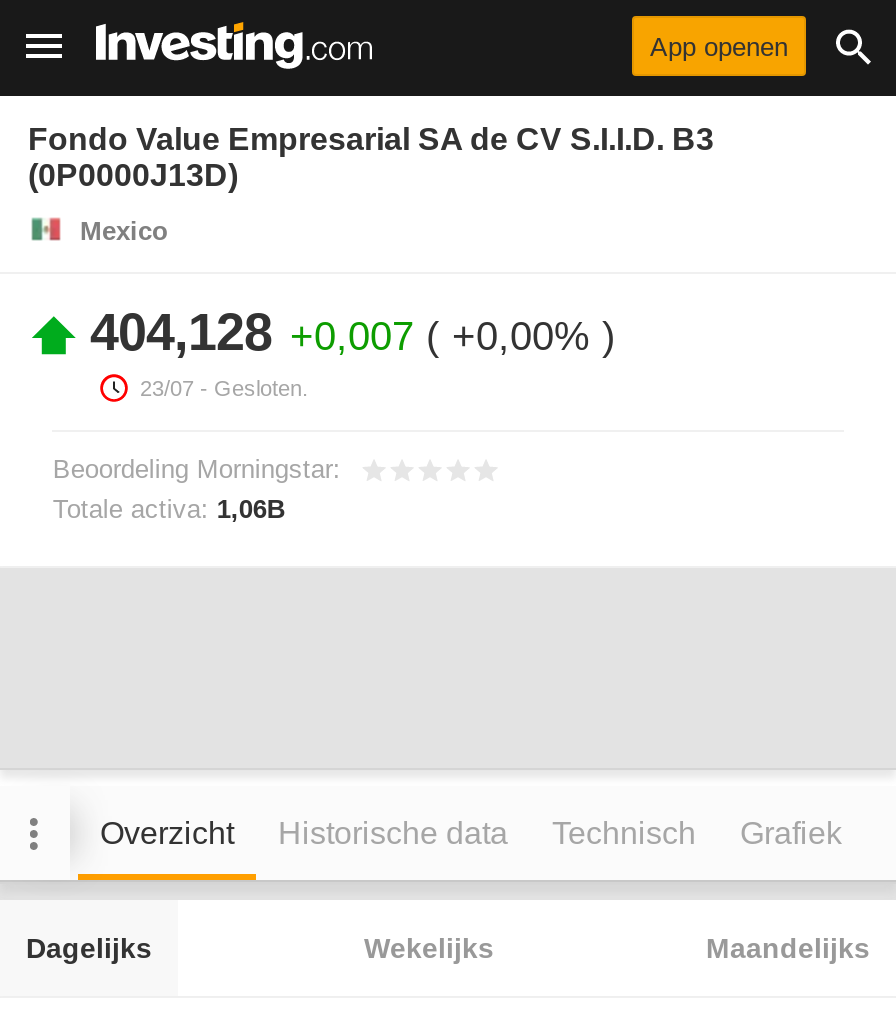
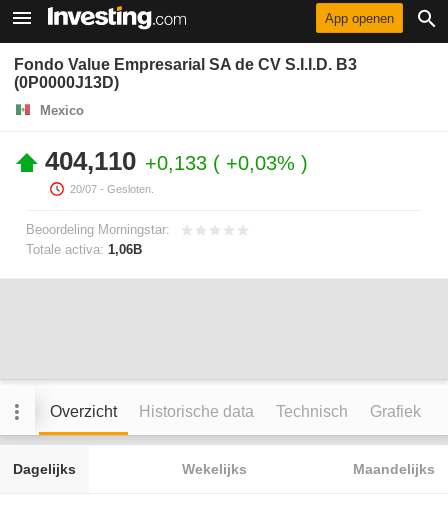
[90,302,602,362] 404,128 +0,007 +0,00% -> [45,146,301,176] 404,110 +0,133 +0,03%
[140,376,308,400] 23/07 - Gesloten. -> [70,183,154,195] 20/07 - Gesloten.

